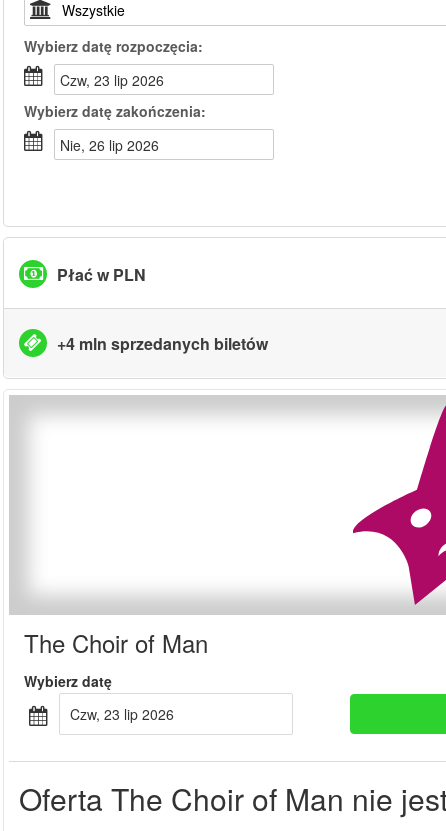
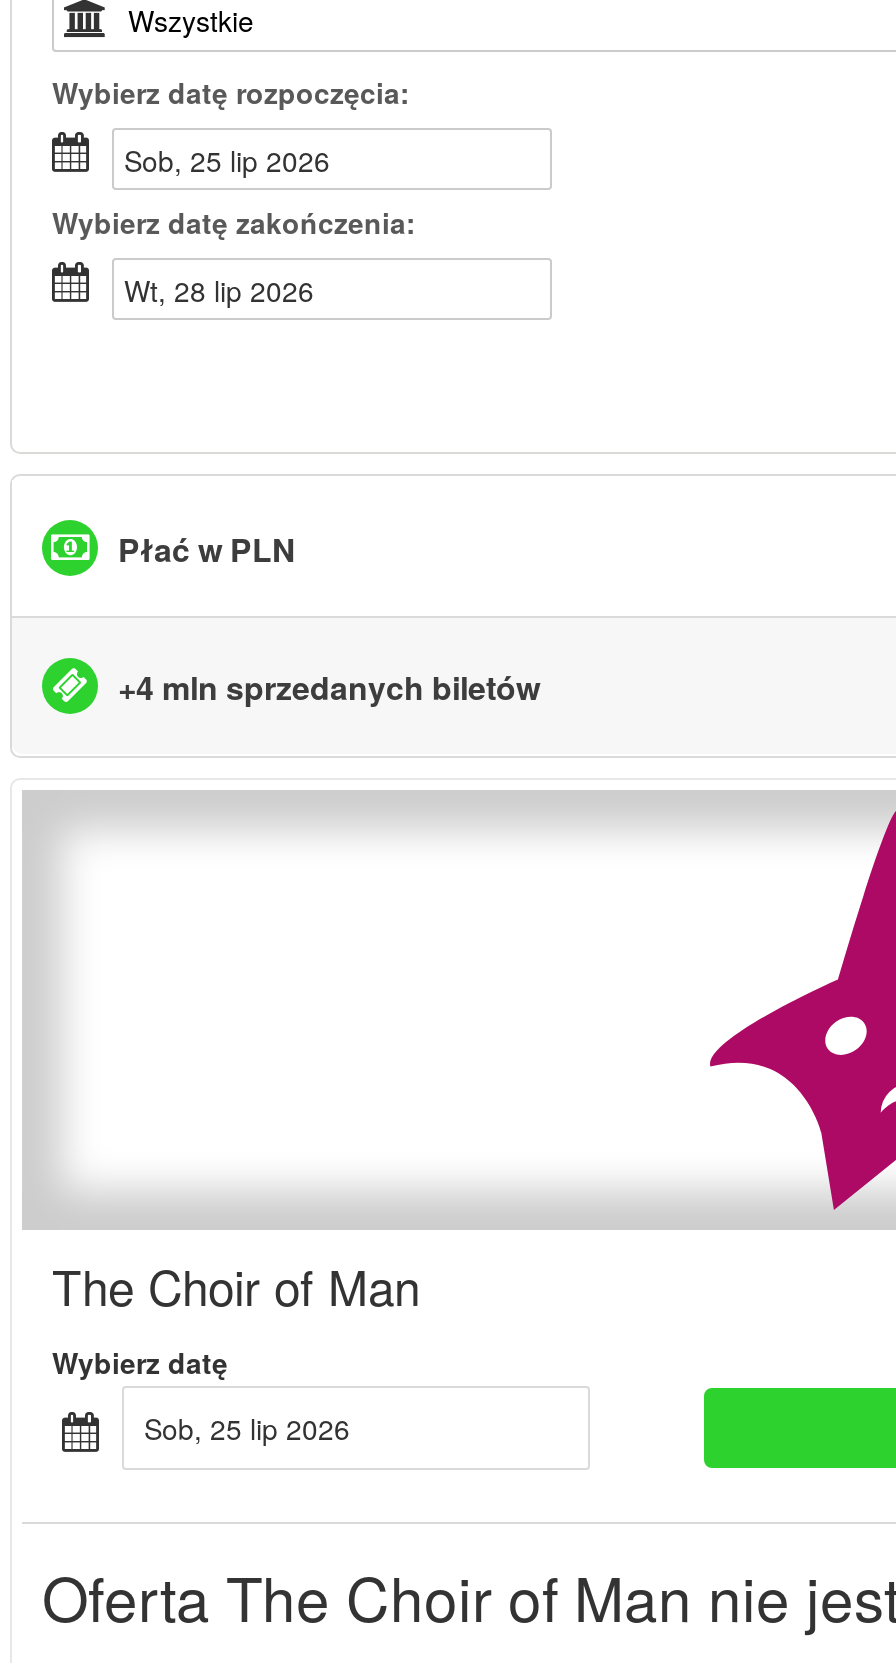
[70,70,164,90] czw, 23 lip 2026 -> [142,140,330,180] sob, 25 lip 2026
[70,135,159,155] nie, 26 lip 2026 -> [150,270,314,310] wt, 28 lip 2026
[80,704,174,724] czw, 23 lip 2026 -> [162,1408,350,1448] sob, 25 lip 2026

